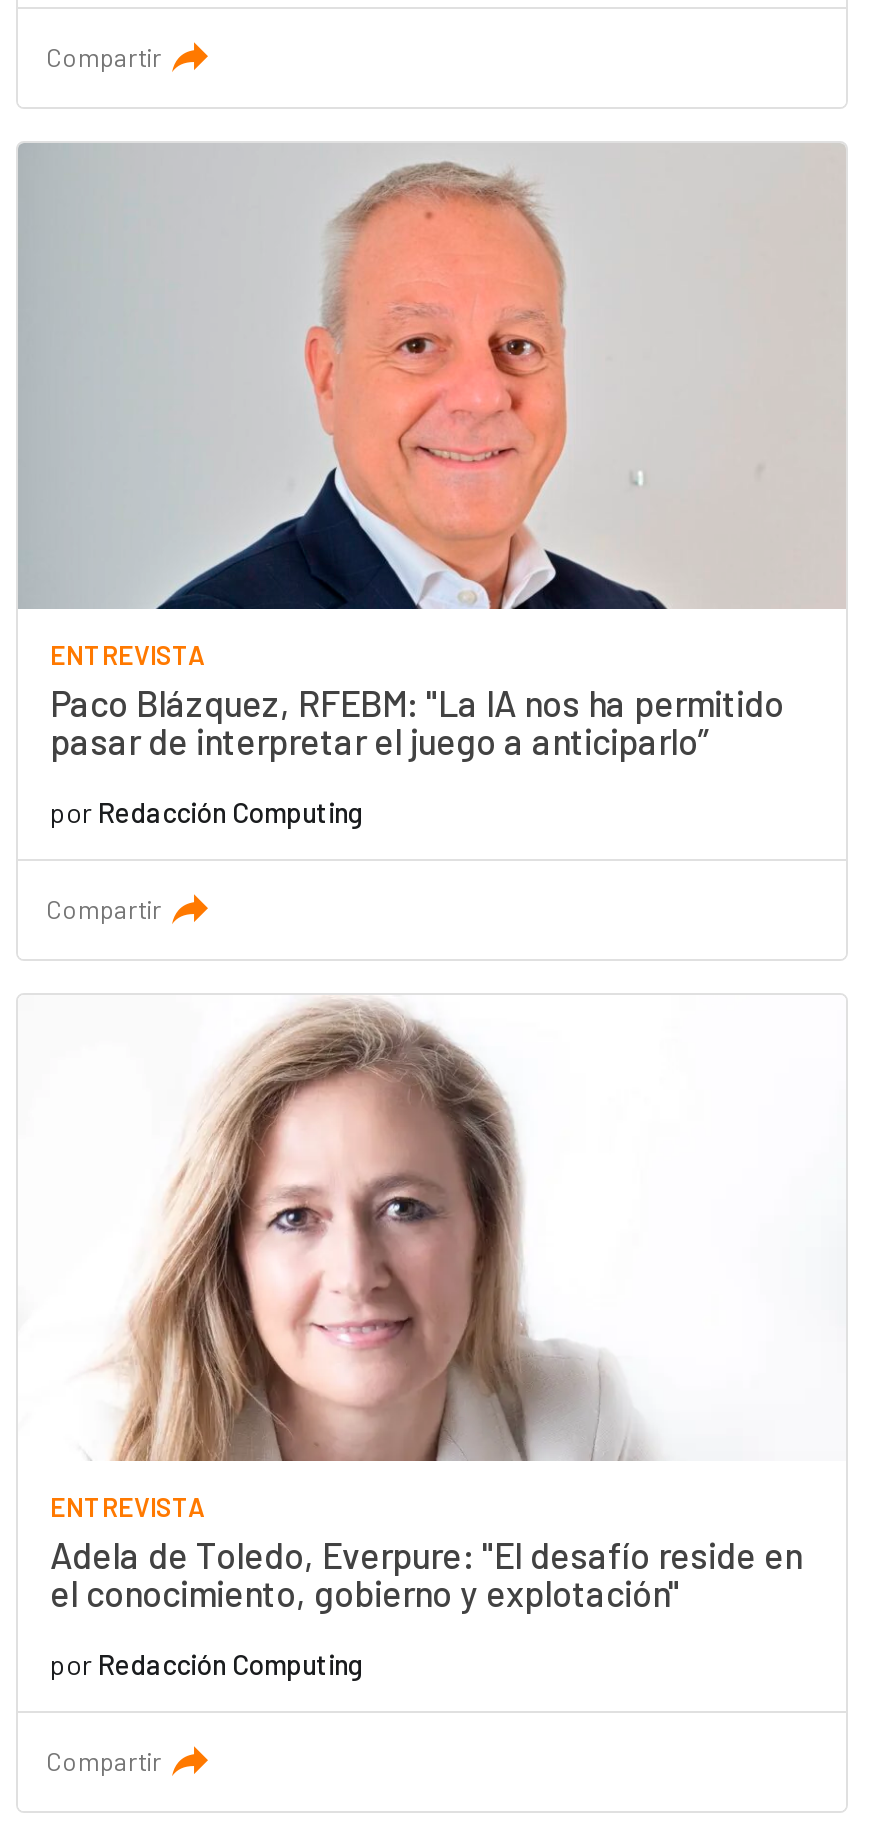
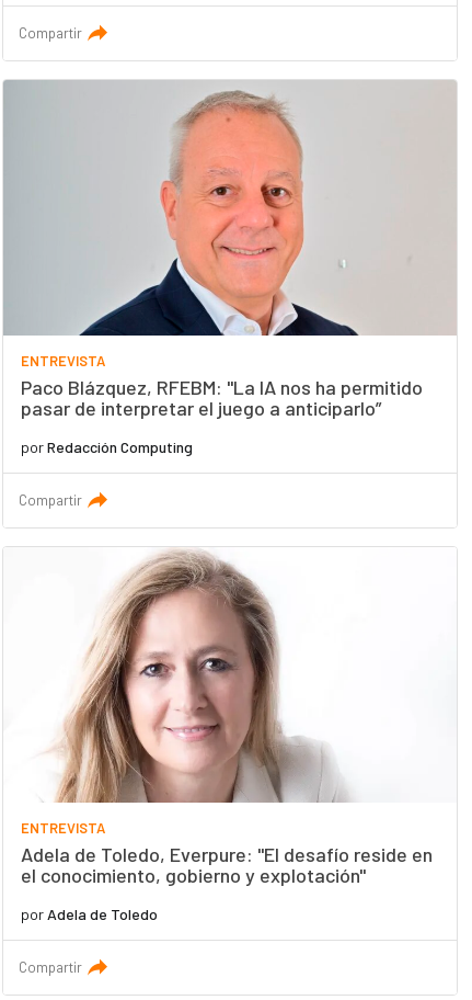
[50,1646,364,1680] por Redacción Computing -> [21,904,158,923] por Adela de Toledo

